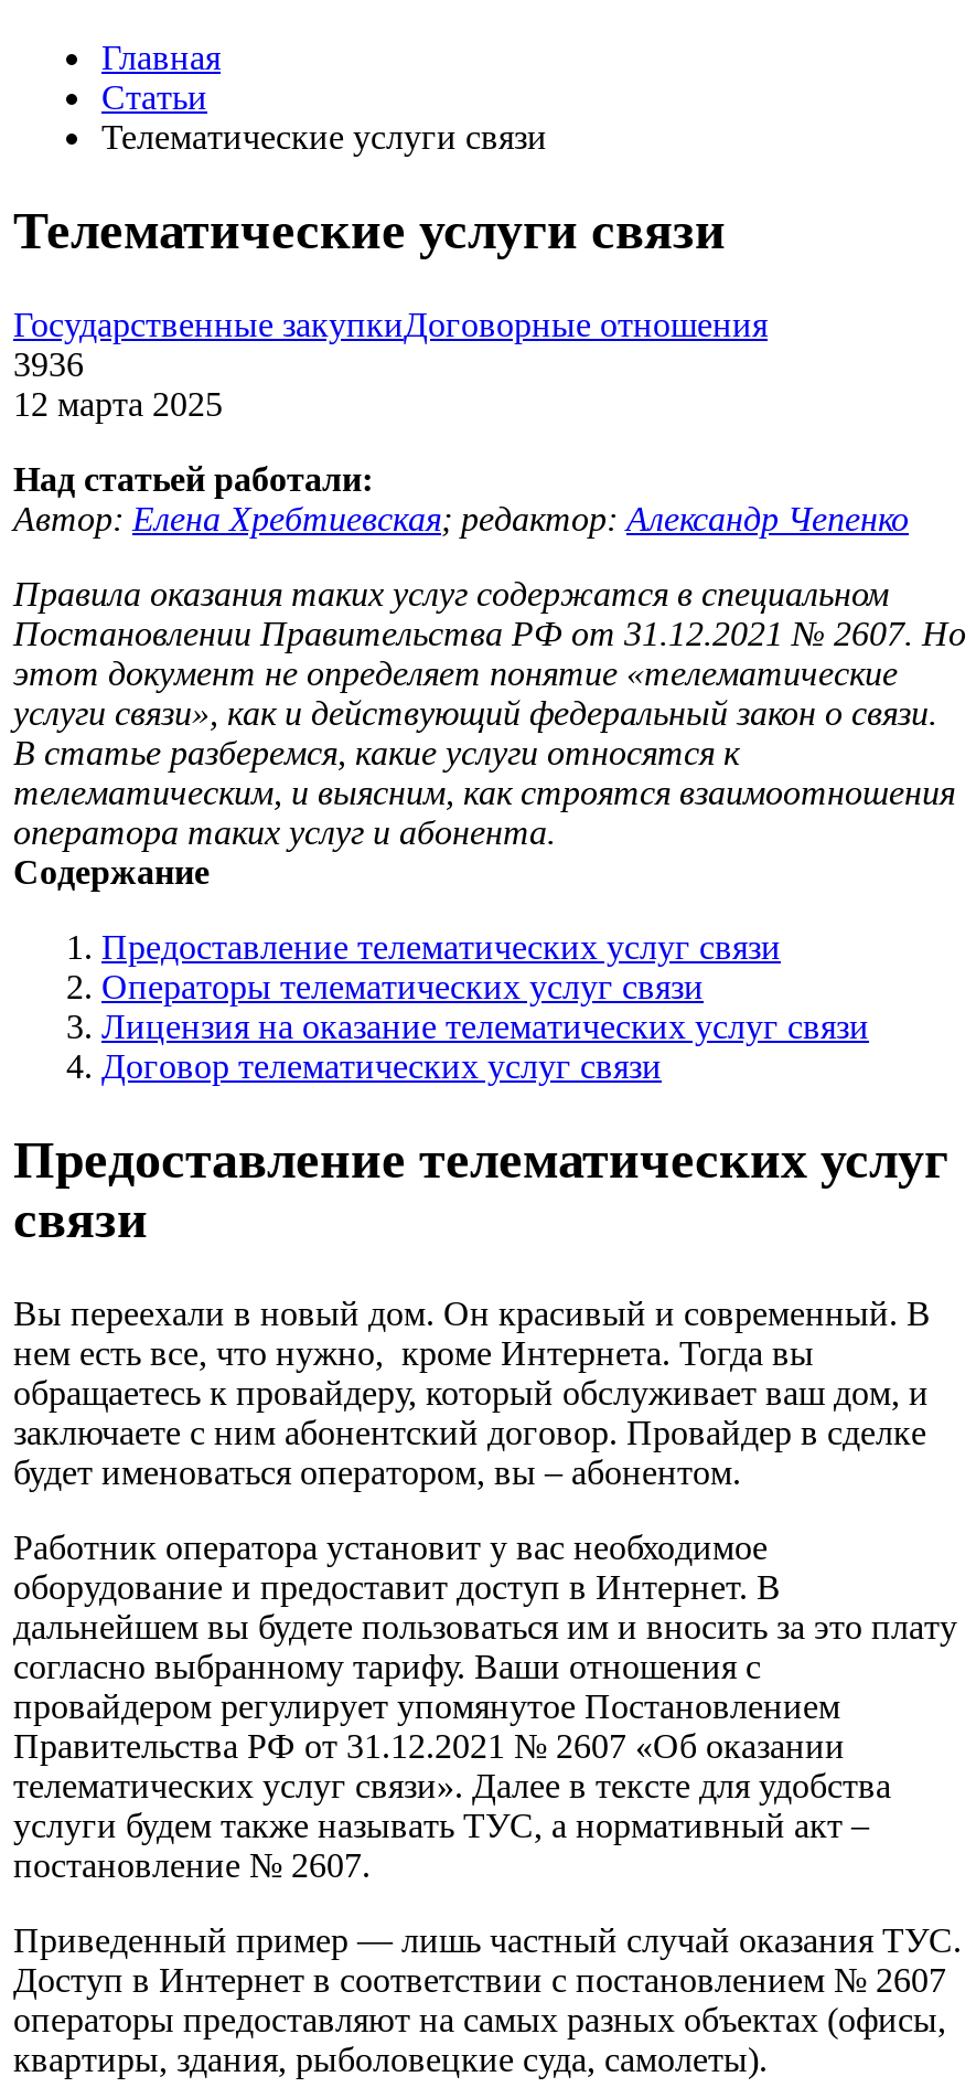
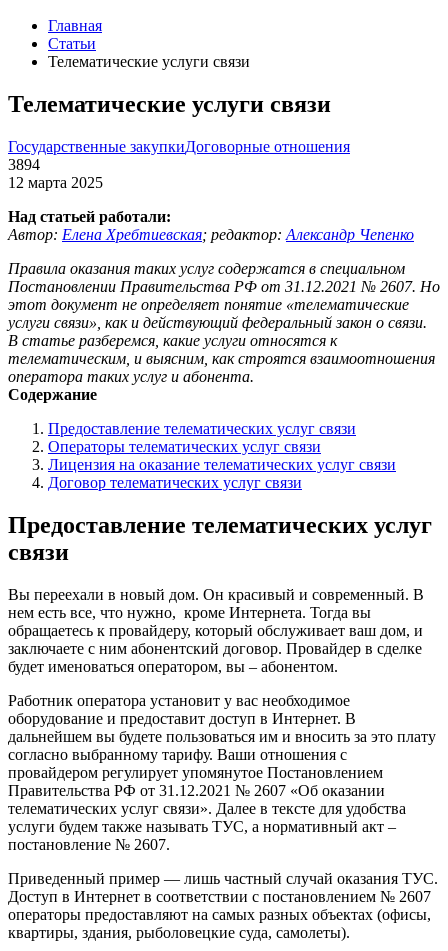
[13,345,84,383] 3936 -> [8,156,40,173] 3894

